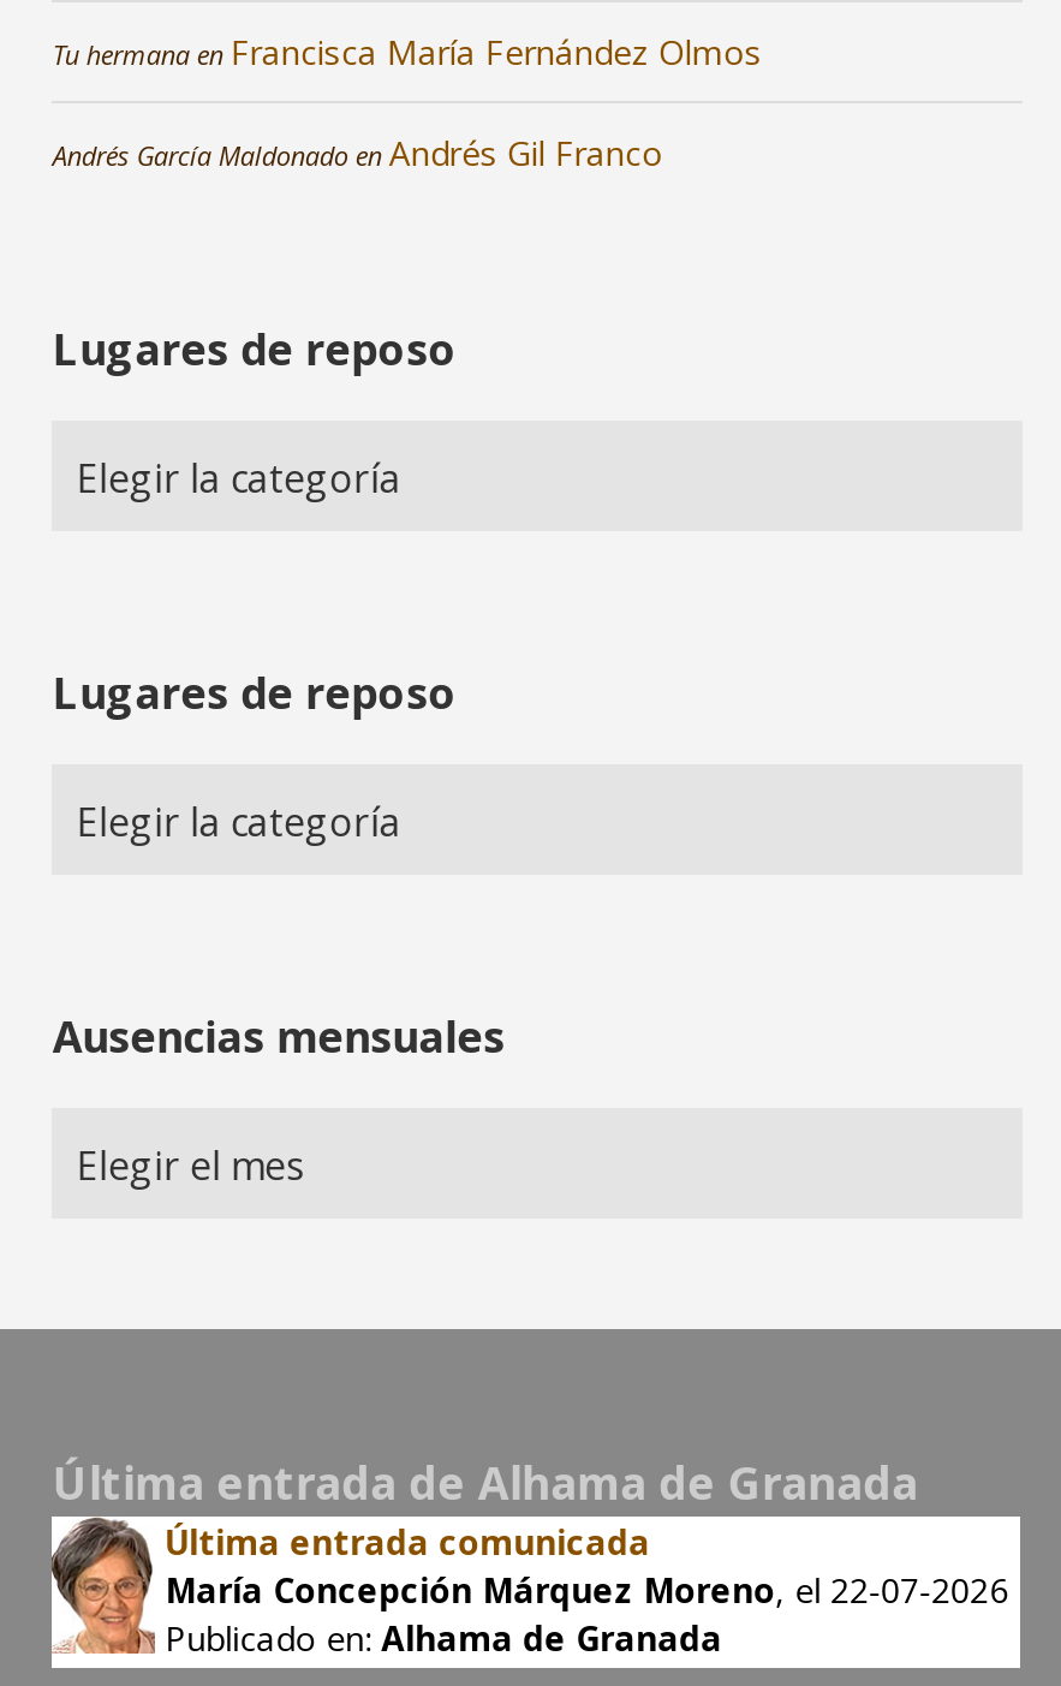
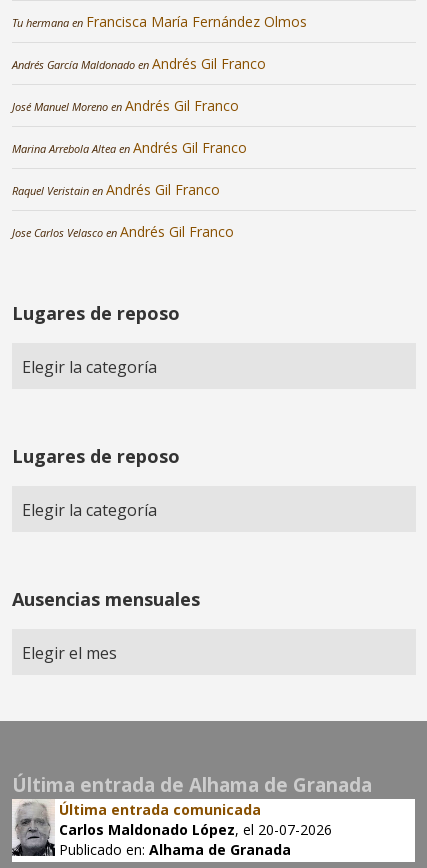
none -> [12,96,247,241] José Manuel MorenoenAndrés Gil Franco | Marina Arrebola AlteaenAndrés Gil Franco | Raquel VeristainenAndrés Gil Franco | Jose Carlos VelascoenAndrés Gil Franco
[49,1519,1008,1656] [image] | María Concepción Márquez Moreno, el 22-07-2026 -> [11,800,332,857] [image] | Carlos Maldonado López, el 20-07-2026

